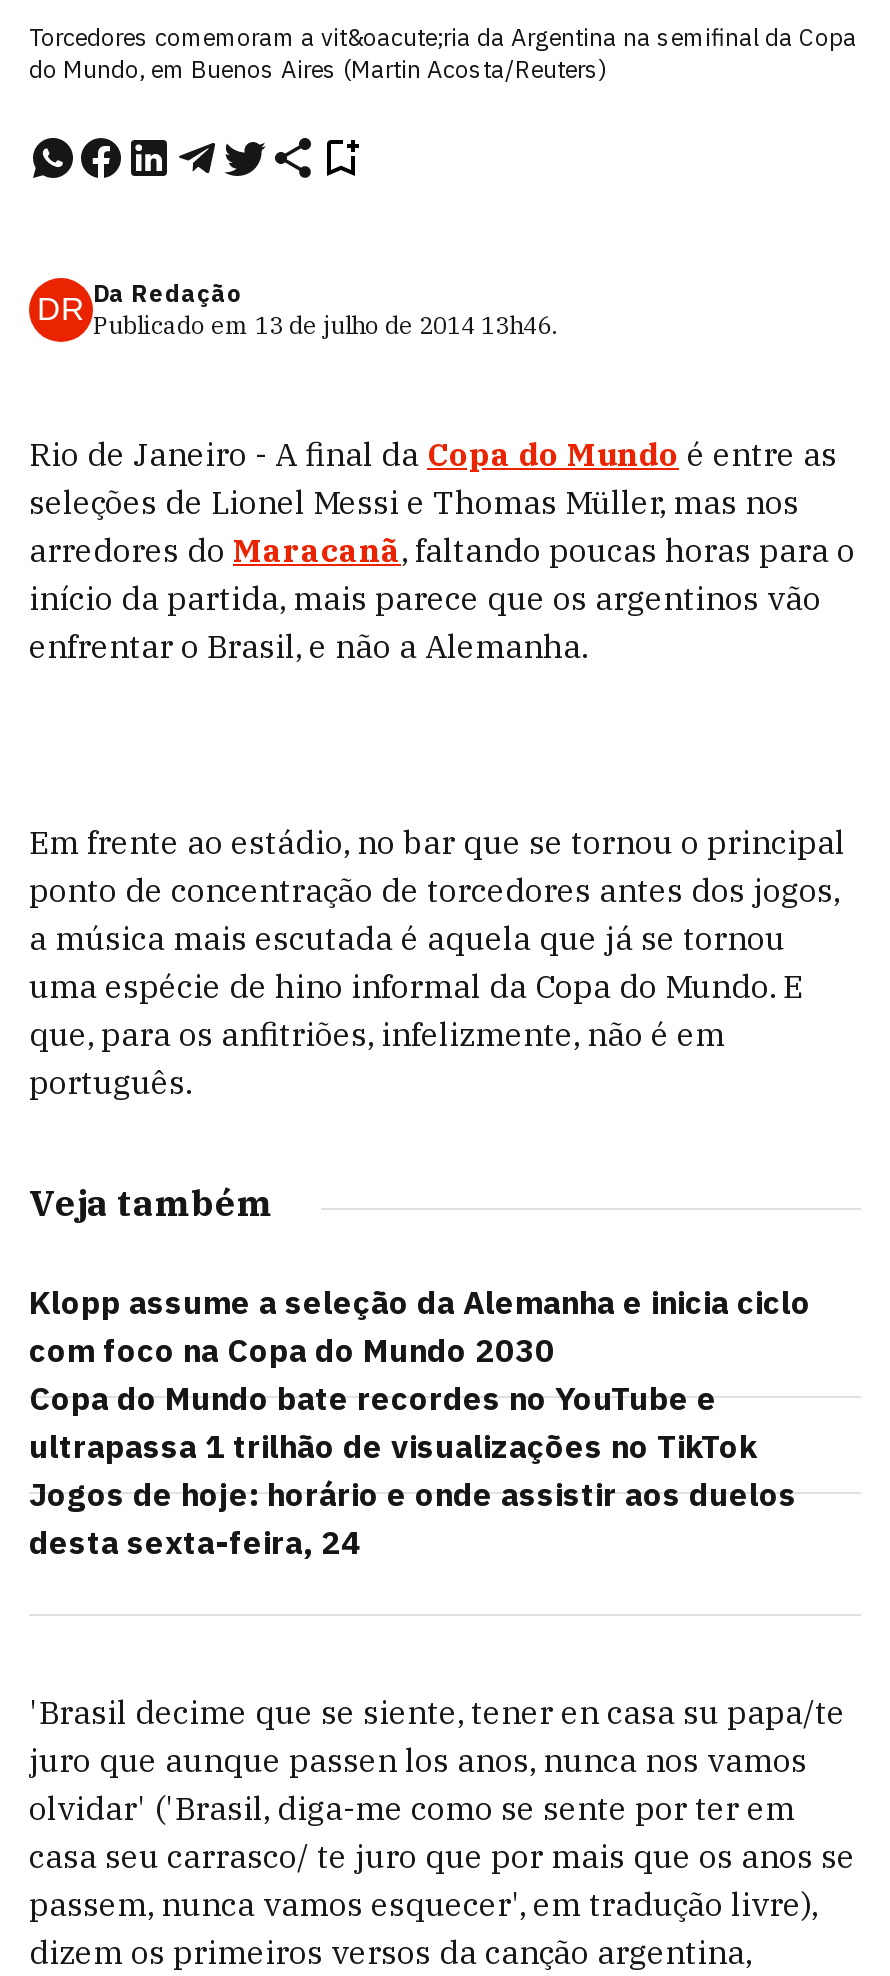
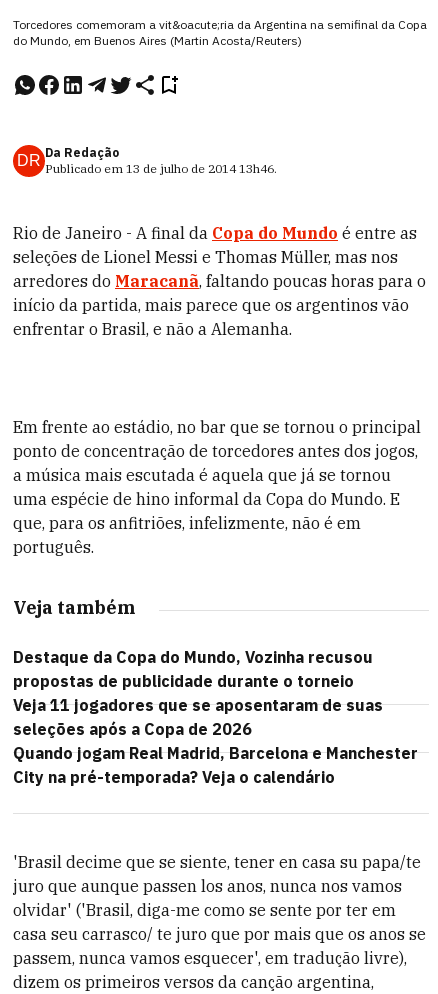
[29,1282,811,1562] Klopp assume a seleção da Alemanha e inicia ciclo | com foco na Copa do Mundo 2030 | Copa do Mundo bate recordes no YouTube e | ultrapassa 1 trilhão de visualizações no TikTok | Jogos de hoje: horário e onde assistir aos duelos | desta sexta-feira, 24 -> [13,647,418,787] Destaque da Copa do Mundo, Vozinha recusou | propostas de publicidade durante o torneio | Veja 11 jogadores que se aposentaram de suas | seleções após a Copa de 2026 | Quando jogam Real Madrid, Barcelona e Manchester | City na pré-temporada? Veja o calendário

